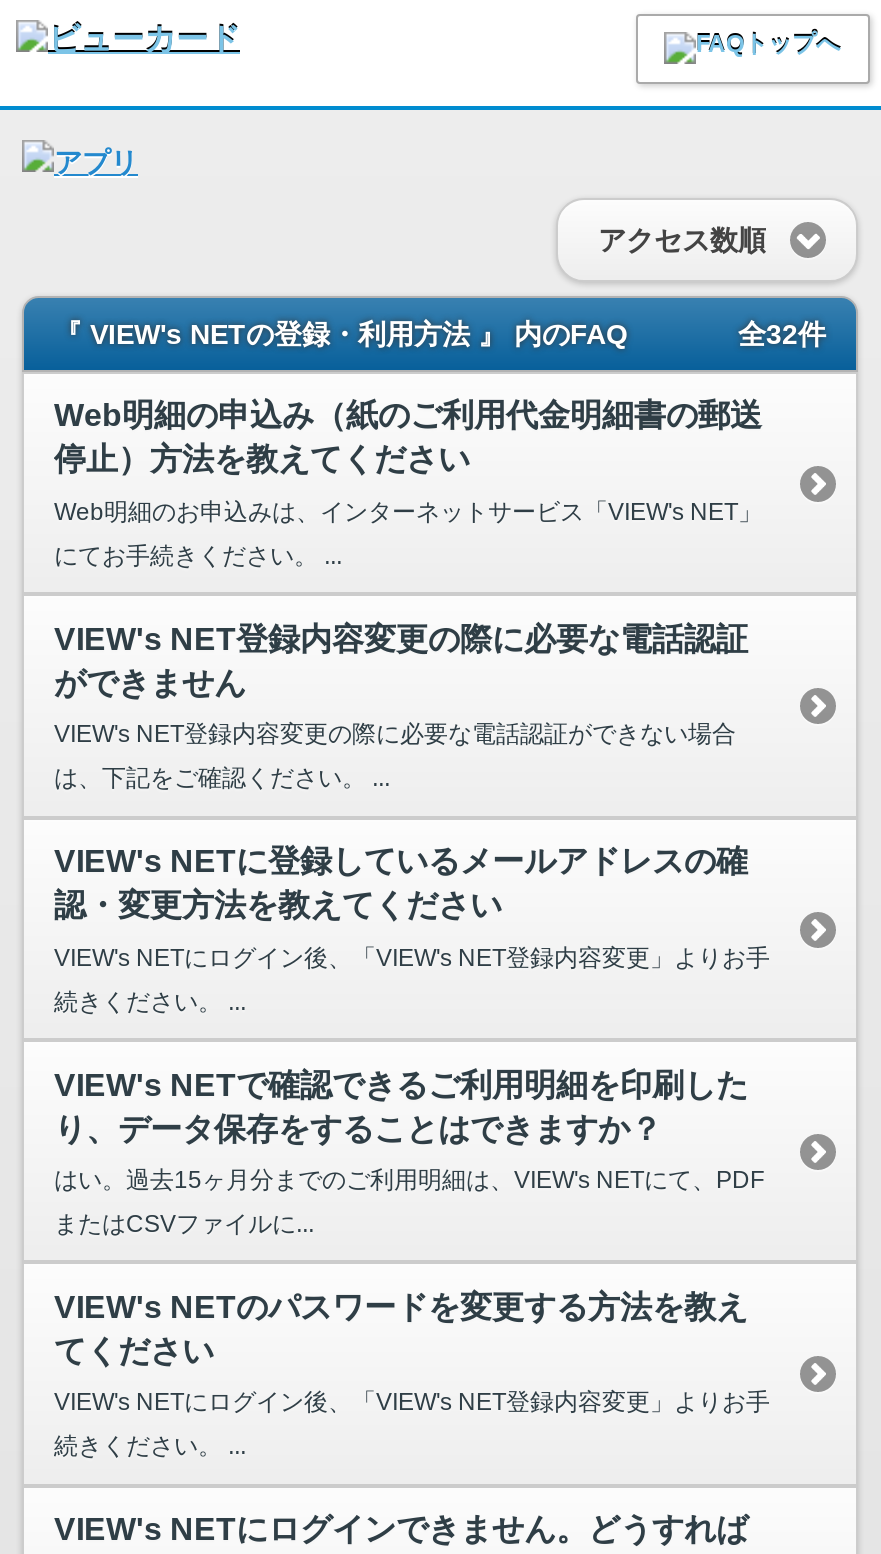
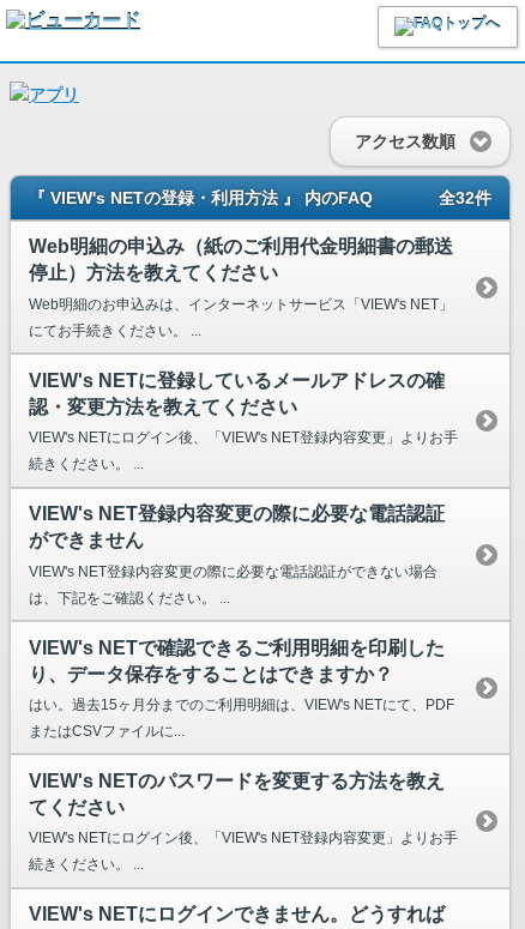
moved [54,622,748,793] -> [29,504,445,606]: VIEW's NET登録内容変更の際に必要な電話認証 | ができません | VIEW's NET登録内容変更の際に必要な電話認証ができない場合 | は、下記をご確認ください。 ...
moved [54,844,770,1015] -> [29,370,458,473]: VIEW's NETに登録しているメールアドレスの確 | 認・変更方法を教えてください | VIEW's NETにログイン後、「VIEW's NET登録内容変更」よりお手 | 続きください。 ...

